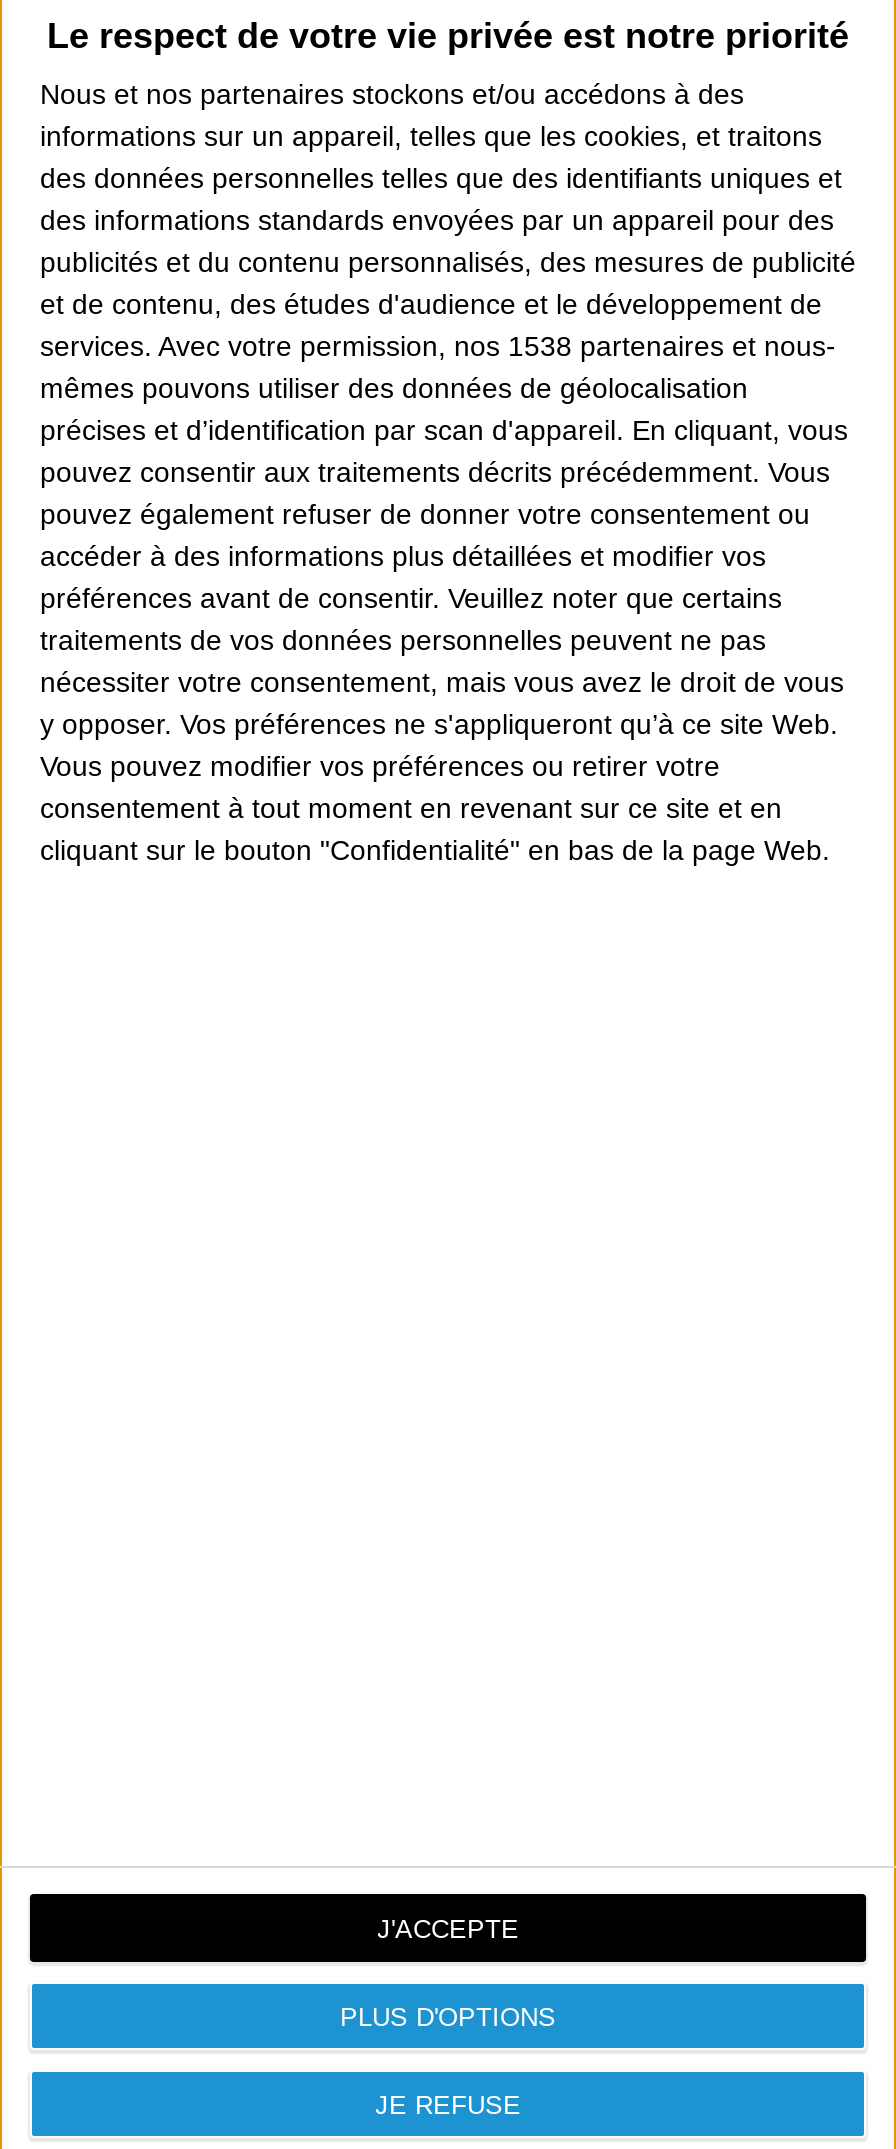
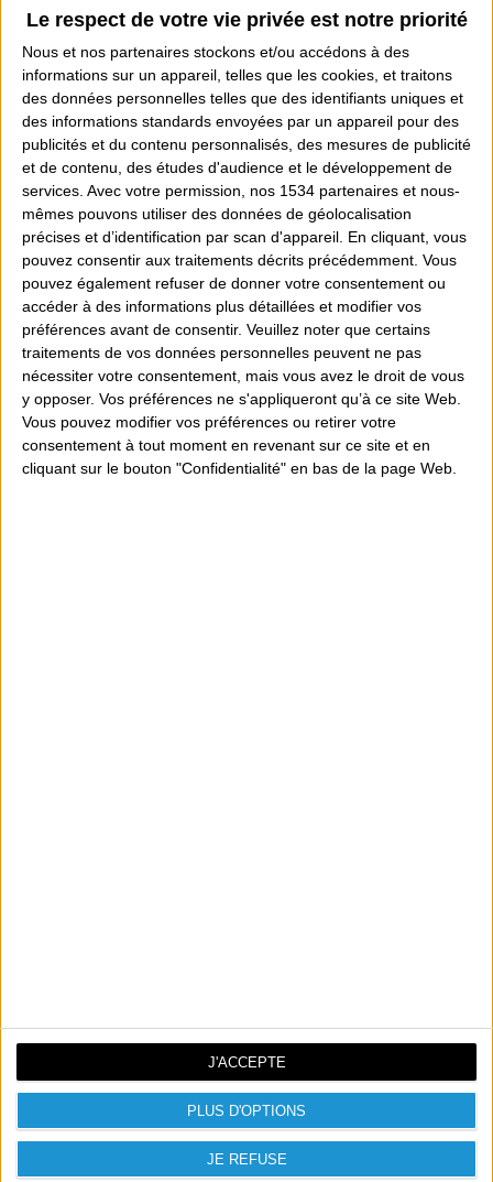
[40,329,836,361] services. Avec votre permission, nos 1538 partenaires et nous- -> [22,181,460,199] services. Avec votre permission, nos 1534 partenaires et nous-

